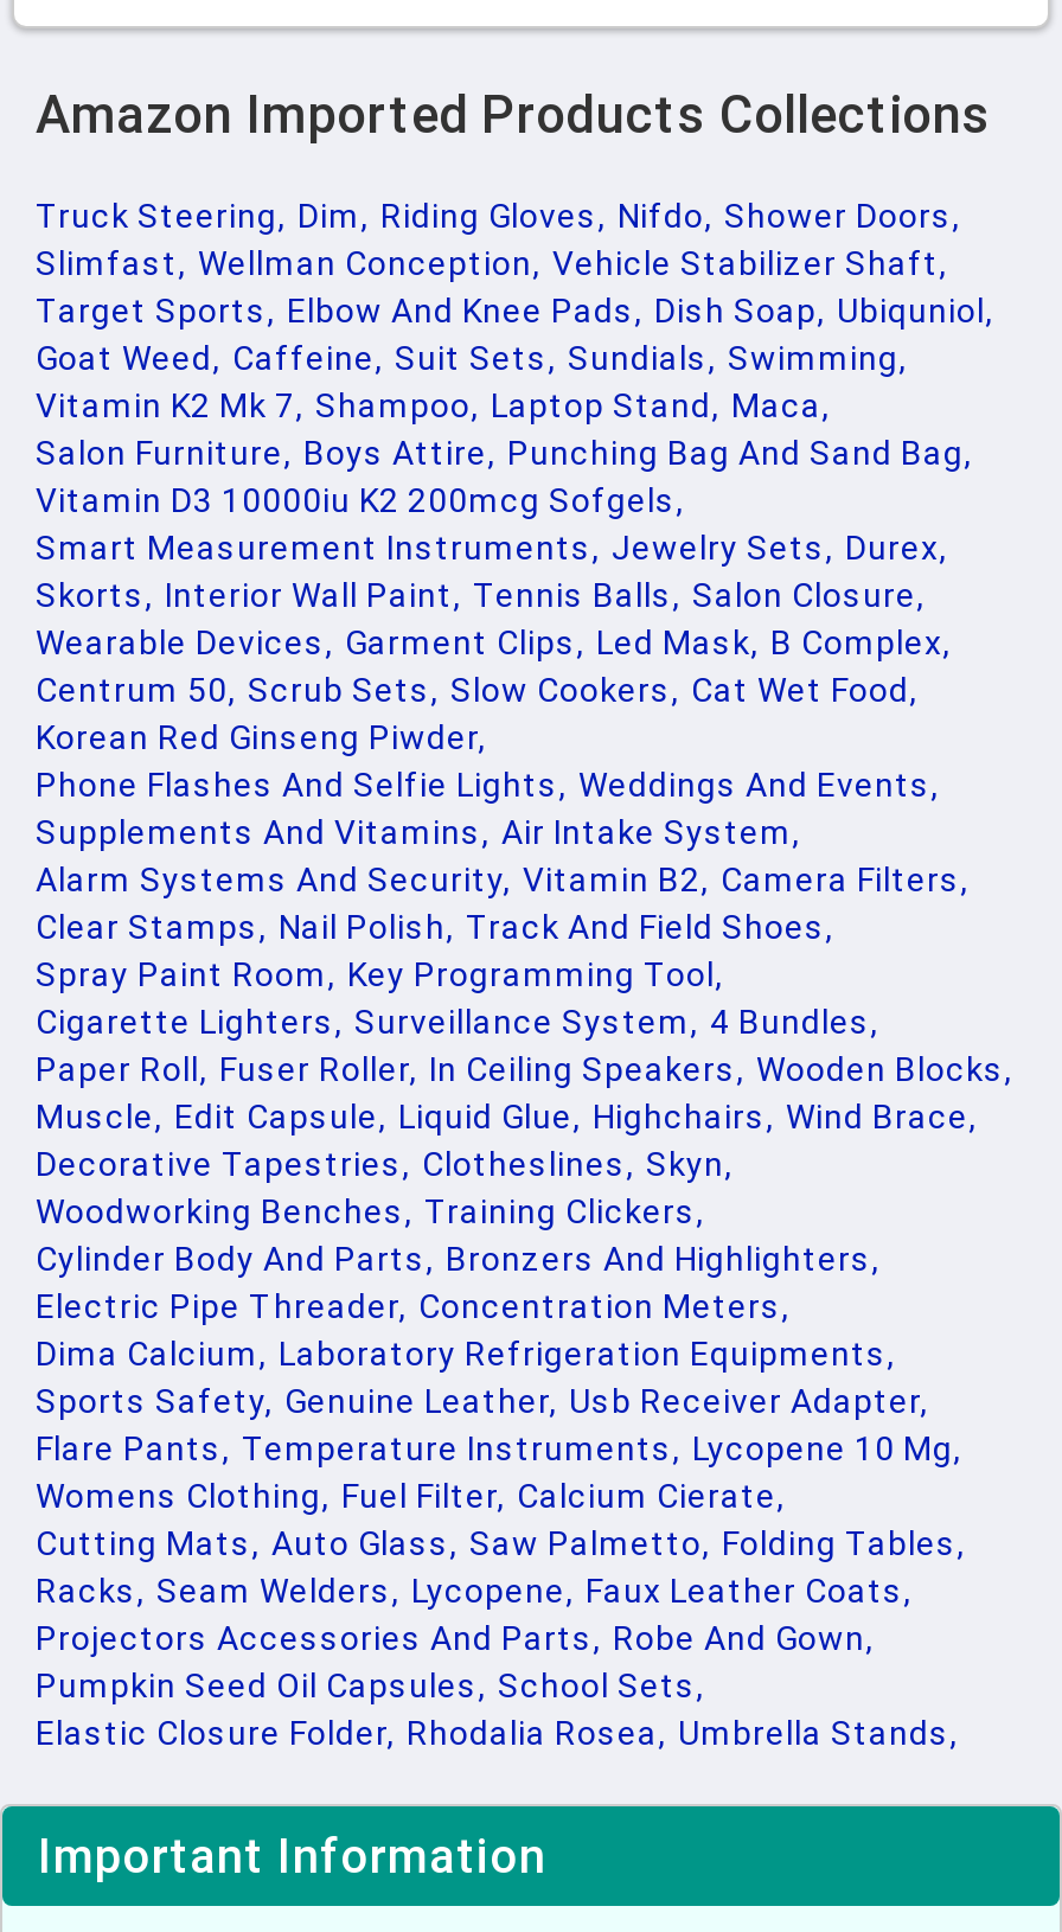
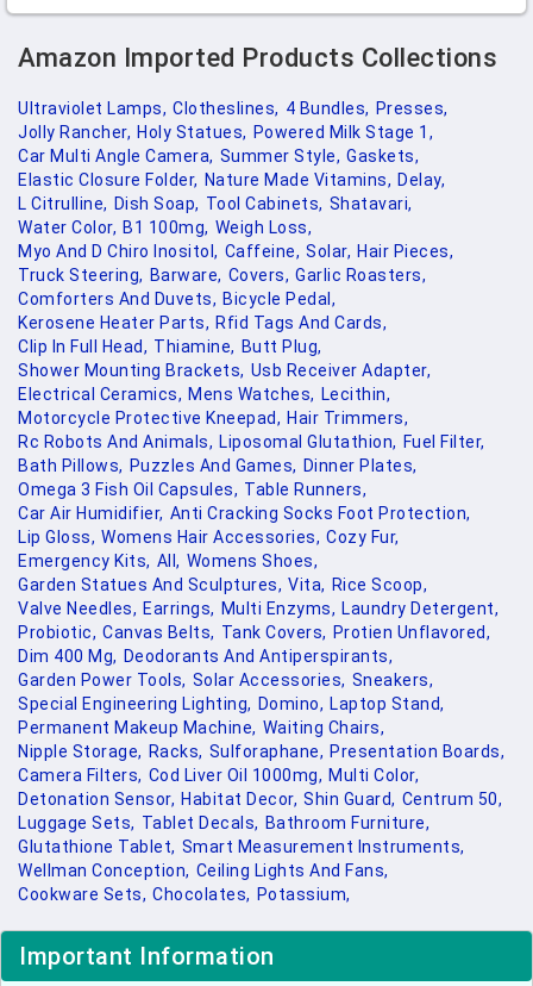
[36,196,1012,1751] Truck Steering, Dim, Riding Gloves, Nifdo, Shower Doors, | Slimfast, Wellman Conception, Vehicle Stabilizer Shaft, | Target Sports, Elbow And Knee Pads, Dish Soap, Ubiquniol, | Goat Weed, Caffeine, Suit Sets, Sundials, Swimming, | Vitamin K2 Mk 7, Shampoo, Laptop Stand, Maca, | Salon Furniture, Boys Attire, Punching Bag And Sand Bag, | Vitamin D3 10000iu K2 200mcg Sofgels, | Smart Measurement Instruments, Jewelry Sets, Durex, | Skorts, Interior Wall Paint, Tennis Balls, Salon Closure, | Wearable Devices, Garment Clips, Led Mask, B Complex, | Centrum 50, Scrub Sets, Slow Cookers, Cat Wet Food, | Korean Red Ginseng Piwder, | Phone Flashes And Selfie Lights, Weddings And Events, | Supplements And Vitamins, Air Intake System, | Alarm Systems And Security, Vitamin B2, Camera Filters, | Clear Stamps, Nail Polish, Track And Field Shoes, | Spray Paint Room, Key Programming Tool, | Cigarette Lighters, Surveillance System, 4 Bundles, | Paper Roll, Fuser Roller, In Ceiling Speakers, Wooden Blocks, | Muscle, Edit Capsule, Liquid Glue, Highchairs, Wind Brace, | Decorative Tapestries, Clotheslines, Skyn, | Woodworking Benches, Training Clickers, | Cylinder Body And Parts, Bronzers And Highlighters, | Electric Pipe Threader, Concentration Meters, | Dima Calcium, Laboratory Refrigeration Equipments, | Sports Safety, Genuine Leather, Usb Receiver Adapter, | Flare Pants, Temperature Instruments, Lycopene 10 Mg, | Womens Clothing, Fuel Filter, Calcium Cierate, | Cutting Mats, Auto Glass, Saw Palmetto, Folding Tables, | Racks, Seam Welders, Lycopene, Faux Leather Coats, | Projectors Accessories And Parts, Robe And Gown, | Pumpkin Seed Oil Capsules, School Sets, | Elastic Closure Folder, Rhodalia Rosea, Umbrella Stands, -> [18,99,504,904] Ultraviolet Lamps, Clotheslines, 4 Bundles, Presses, | Jolly Rancher, Holy Statues, Powered Milk Stage 1, | Car Multi Angle Camera, Summer Style, Gaskets, | Elastic Closure Folder, Nature Made Vitamins, Delay, | L Citrulline, Dish Soap, Tool Cabinets, Shatavari, | Water Color, B1 100mg, Weigh Loss, | Myo And D Chiro Inositol, Caffeine, Solar, Hair Pieces, | Truck Steering, Barware, Covers, Garlic Roasters, | Comforters And Duvets, Bicycle Pedal, | Kerosene Heater Parts, Rfid Tags And Cards, | Clip In Full Head, Thiamine, Butt Plug, | Shower Mounting Brackets, Usb Receiver Adapter, | Electrical Ceramics, Mens Watches, Lecithin, | Motorcycle Protective Kneepad, Hair Trimmers, | Rc Robots And Animals, Liposomal Glutathion, Fuel Filter, | Bath Pillows, Puzzles And Games, Dinner Plates, | Omega 3 Fish Oil Capsules, Table Runners, | Car Air Humidifier, Anti Cracking Socks Foot Protection, | Lip Gloss, Womens Hair Accessories, Cozy Fur, | Emergency Kits, All, Womens Shoes, | Garden Statues And Sculptures, Vita, Rice Scoop, | Valve Needles, Earrings, Multi Enzyms, Laundry Detergent, | Probiotic, Canvas Belts, Tank Covers, Protien Unflavored, | Dim 400 Mg, Deodorants And Antiperspirants, | Garden Power Tools, Solar Accessories, Sneakers, | Special Engineering Lighting, Domino, Laptop Stand, | Permanent Makeup Machine, Waiting Chairs, | Nipple Storage, Racks, Sulforaphane, Presentation Boards, | Camera Filters, Cod Liver Oil 1000mg, Multi Color, | Detonation Sensor, Habitat Decor, Shin Guard, Centrum 50, | Luggage Sets, Tablet Decals, Bathroom Furniture, | Glutathione Tablet, Smart Measurement Instruments, | Wellman Conception, Ceiling Lights And Fans, | Cookware Sets, Chocolates, Potassium,

